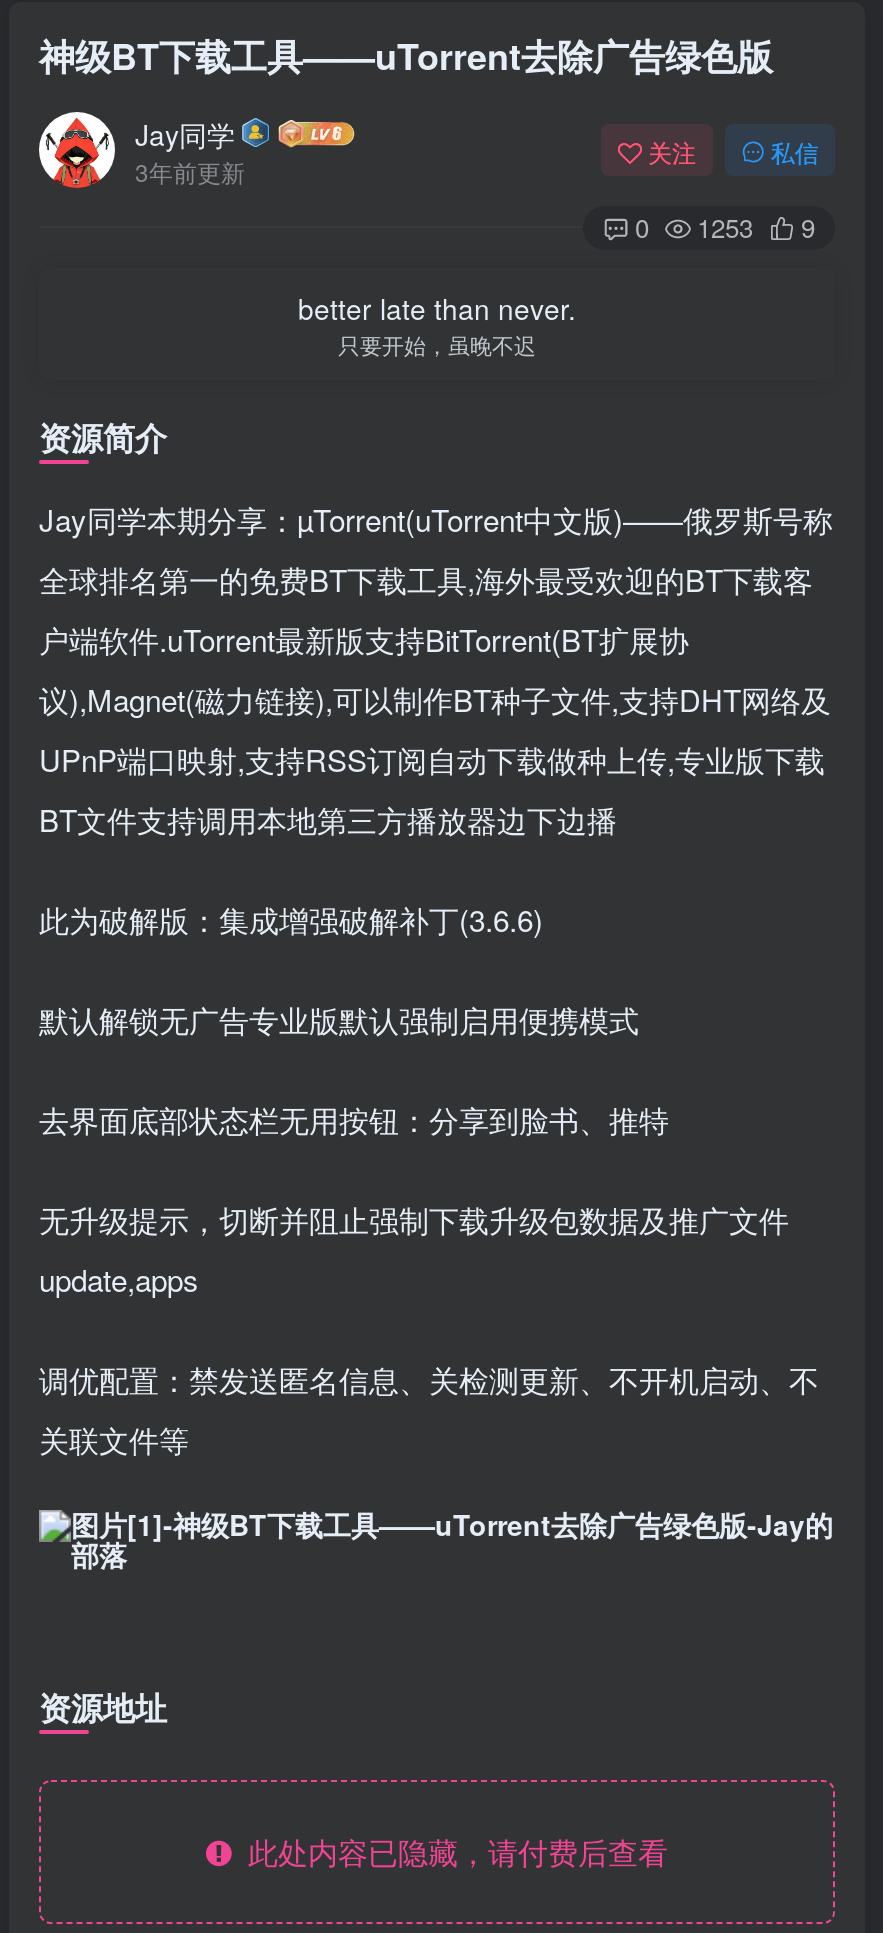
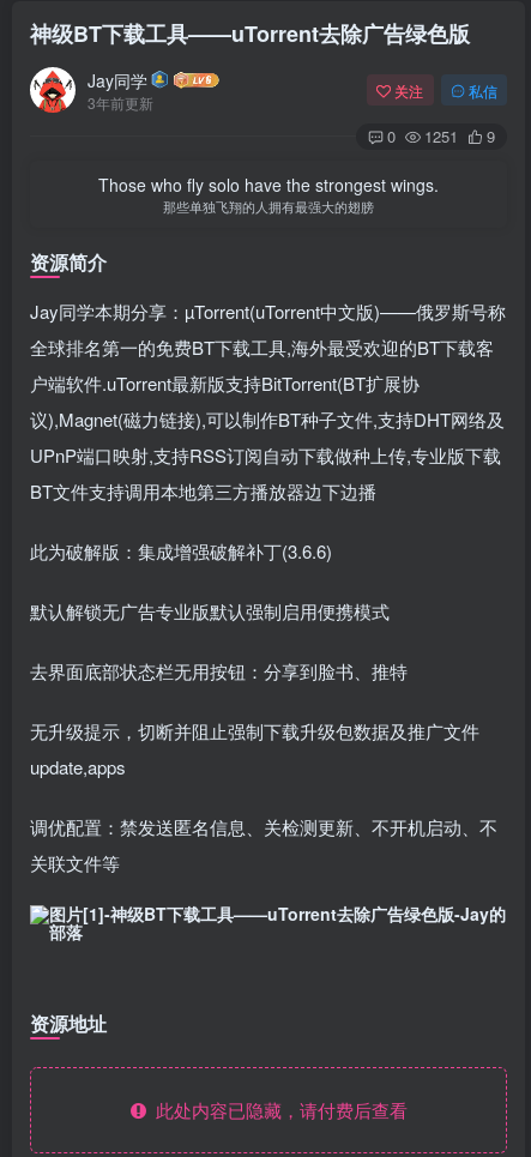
[635,208,815,246] 0 1253 9 -> [387,125,495,147] 0 1251 9
[298,288,576,360] better late than never. | 只要开始，虽晚不迟 -> [98,173,439,216] Those who fly solo have the strongest wings. | 那些单独飞翔的人拥有最强大的翅膀

